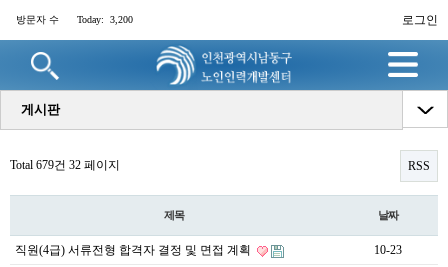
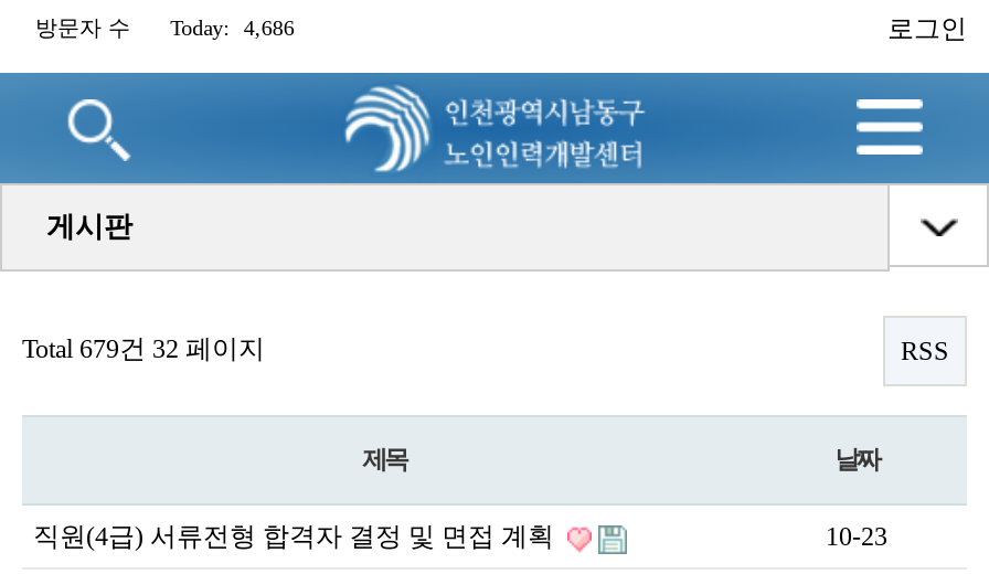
[16,14,133,25] 방문자 수 Today: 3,200 -> [35,15,294,40] 방문자 수 Today: 4,686

